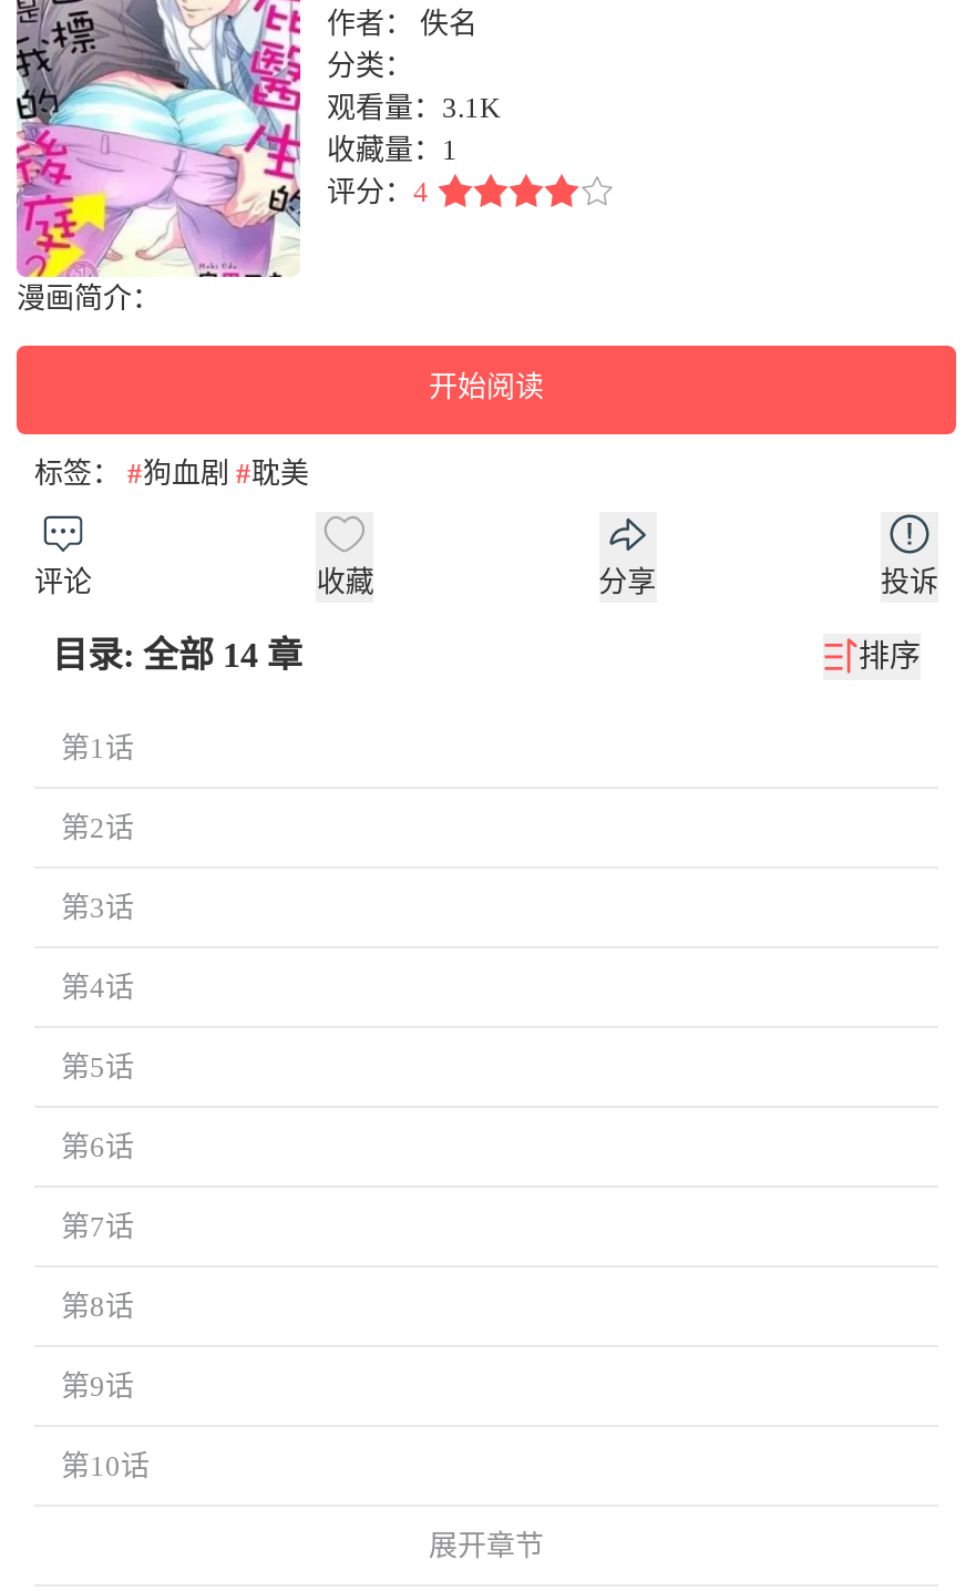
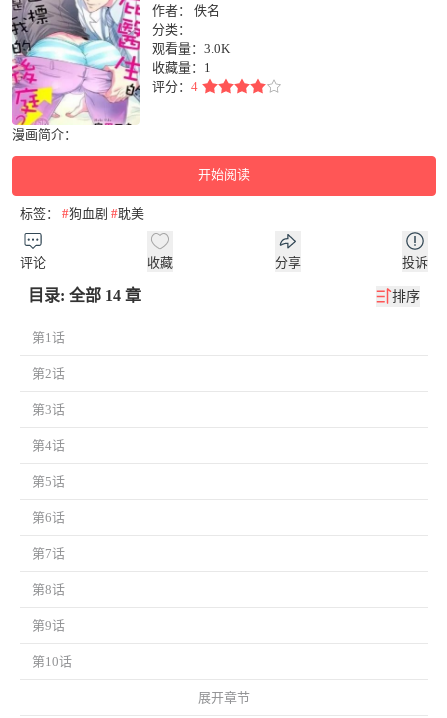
[327,90,500,123] 观看量：3.1K -> [152,41,230,56] 观看量：3.0K

